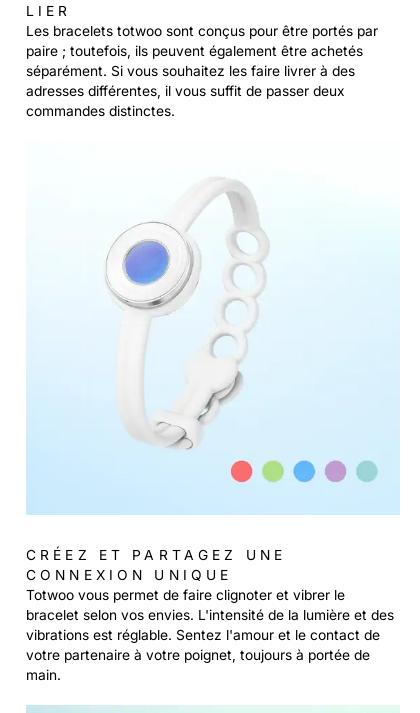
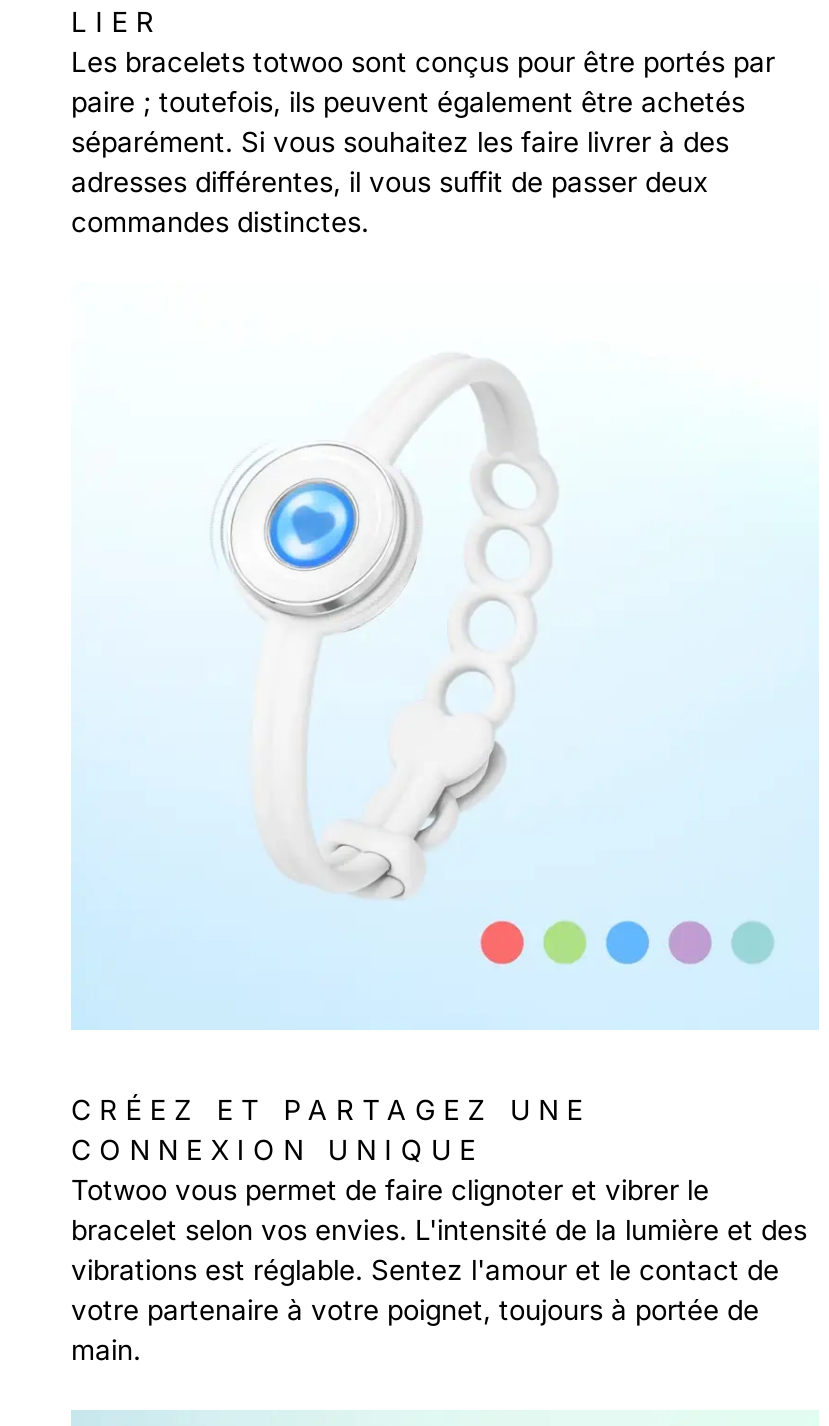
[125,241,168,284] [image] -> [219,458,353,566] [image]

